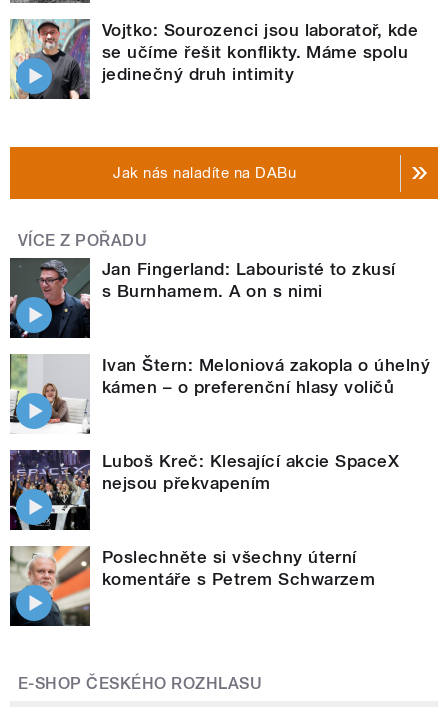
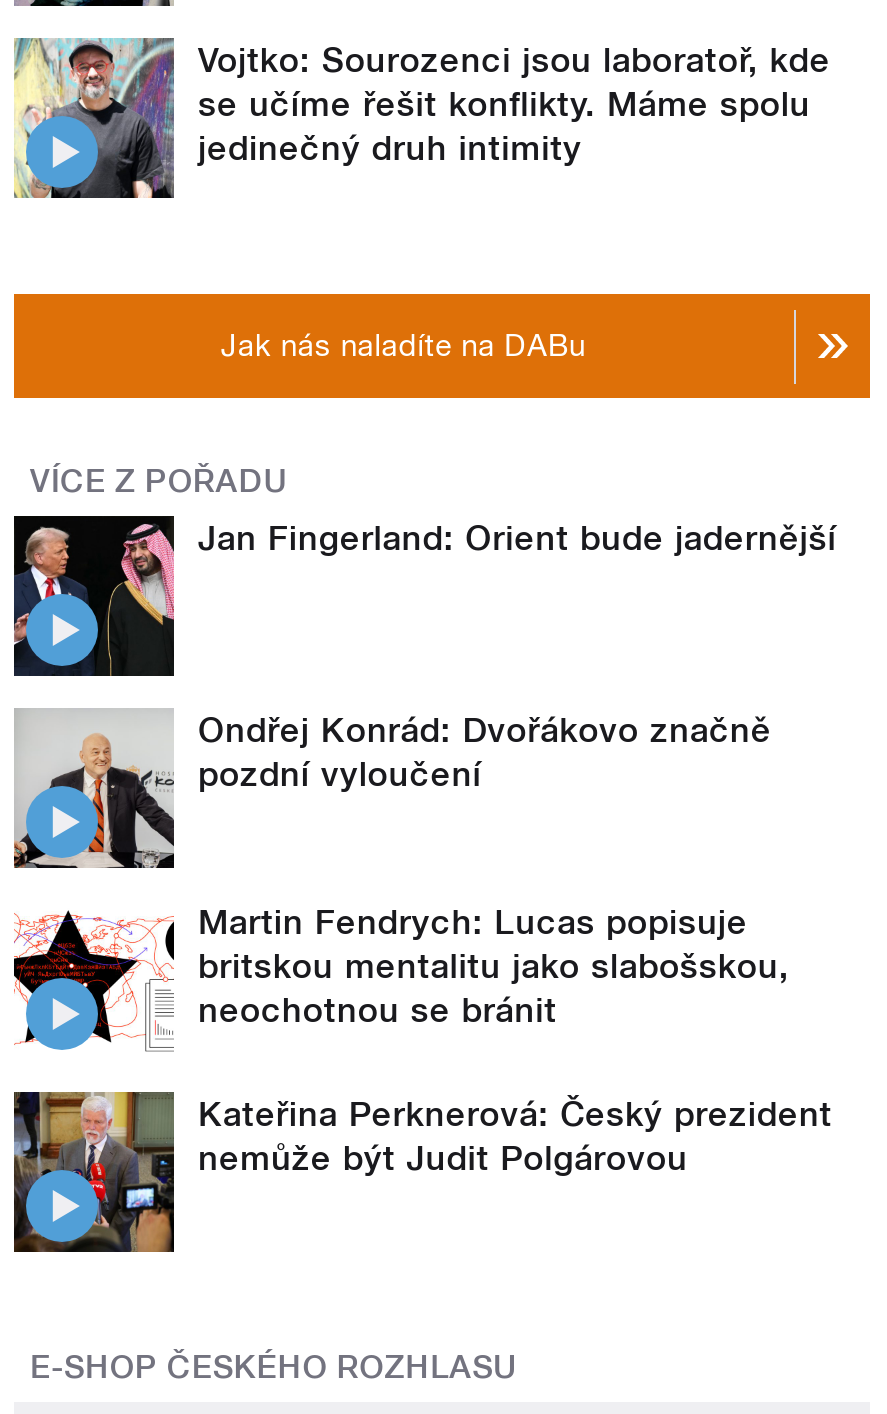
[9,258,396,338] [image] | Jan Fingerland: Labouristé to zkusí | s Burnhamem. A on s nimi -> [12,516,836,674] [image] | Jan Fingerland: Orient bude jadernější
[10,354,430,434] [image] | Ivan Štern: Meloniová zakopla o úhelný | kámen – o preferenční hlasy voličů -> [12,710,772,870] [image] | Ondřej Konrád: Dvořákovo značně | pozdní vyloučení
[9,449,399,531] [image] | Luboš Kreč: Klesající akcie SpaceX | nejsou překvapením -> [12,900,790,1060] [image] | Martin Fendrych: Lucas popisuje | britskou mentalitu jako slabošskou, | neochotnou se bránit
[10,545,375,627] [image] | Poslechněte si všechny úterní | komentáře s Petrem Schwarzem -> [14,1090,833,1254] [image] | Kateřina Perknerová: Český prezident | nemůže být Judit Polgárovou

